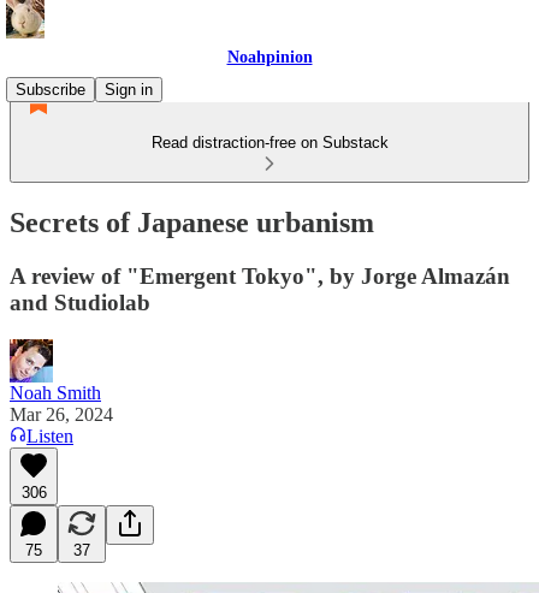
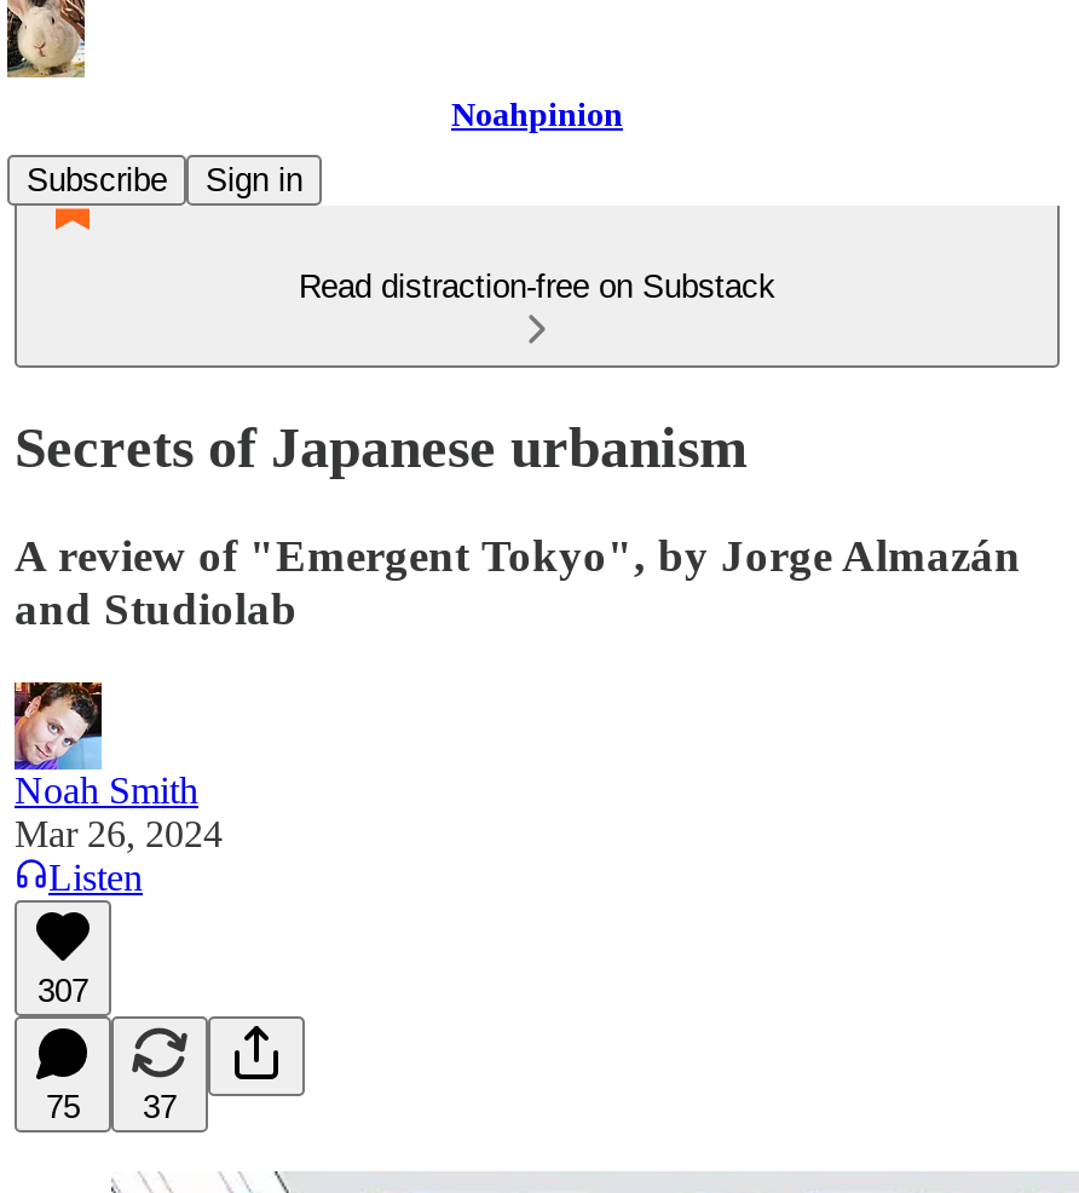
[21,483,46,501] 306 -> [37,972,88,1008] 307

